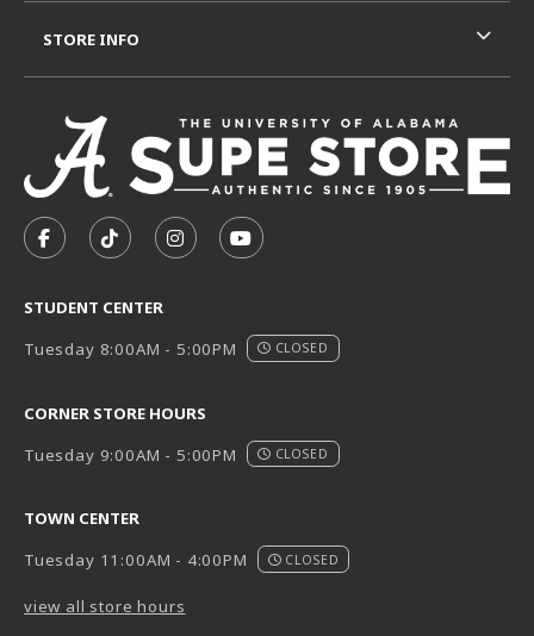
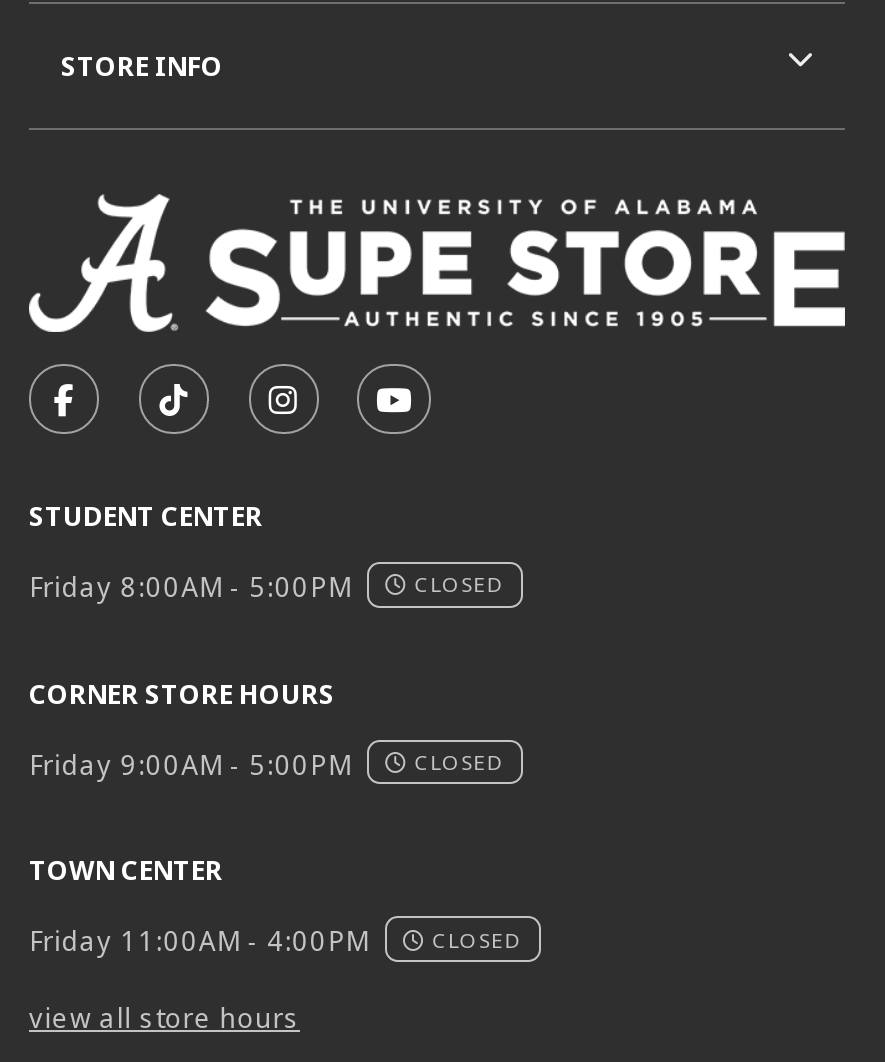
[24,339,329,360] Tuesday 8:00AM - 5:00PM CLOSED -> [29,569,505,605] Friday 8:00AM - 5:00PM CLOSED
[24,444,329,466] Tuesday 9:00AM - 5:00PM CLOSED -> [29,746,505,782] Friday 9:00AM - 5:00PM CLOSED
[24,550,339,571] Tuesday 11:00AM - 4:00PM CLOSED -> [29,923,522,959] Friday 11:00AM - 4:00PM CLOSED

